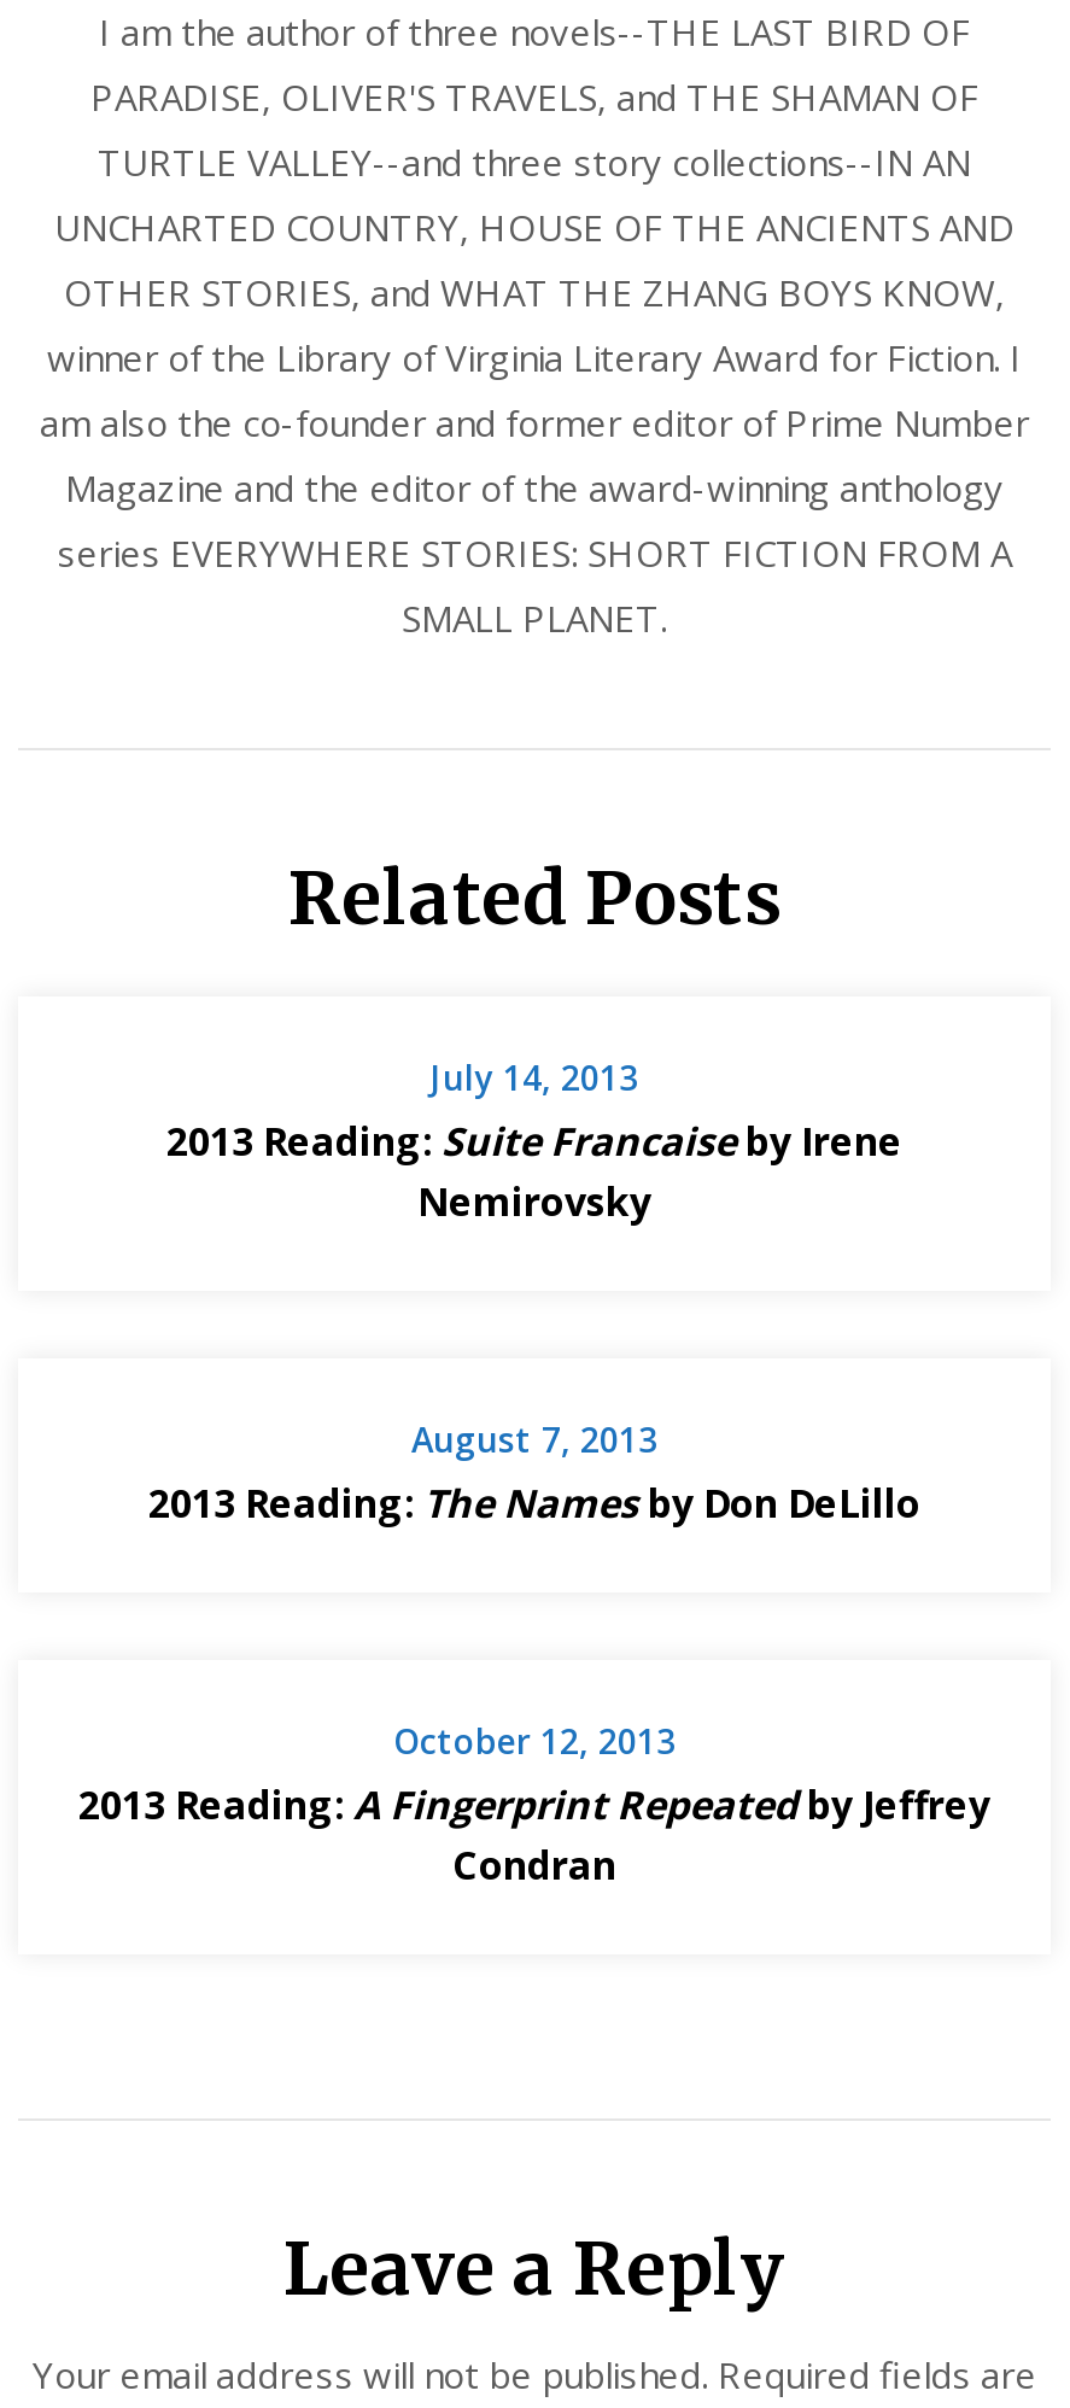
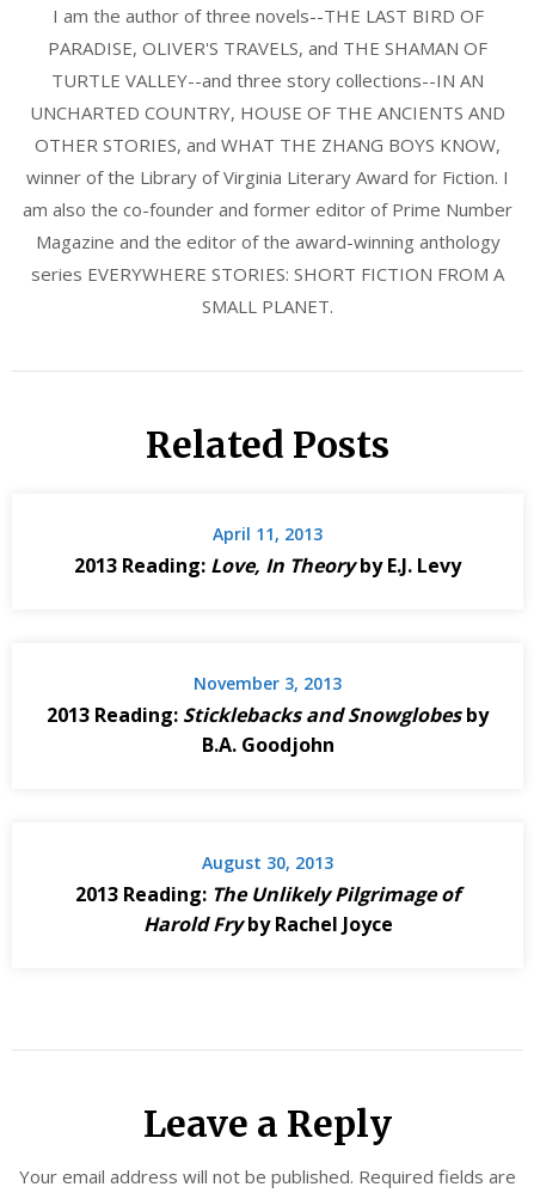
[166,1054,902,1227] July 14, 2013 | 2013 Reading: Suite Francaise by Irene | Nemirovsky -> [74,522,461,578] April 11, 2013 | 2013 Reading: Love, In Theoryby E.J. Levy
[148,1416,920,1529] August 7, 2013 | 2013 Reading: The Names by Don DeLillo -> [47,671,489,758] November 3, 2013 | 2013 Reading: Sticklebacks and Snowglobes by | B.A. Goodjohn
[78,1717,990,1891] October 12, 2013 | 2013 Reading: A Fingerprint Repeatedby Jeffrey | Condran -> [75,851,460,937] August 30, 2013 | 2013 Reading: The Unlikely Pilgrimage of | Harold Fryby Rachel Joyce

